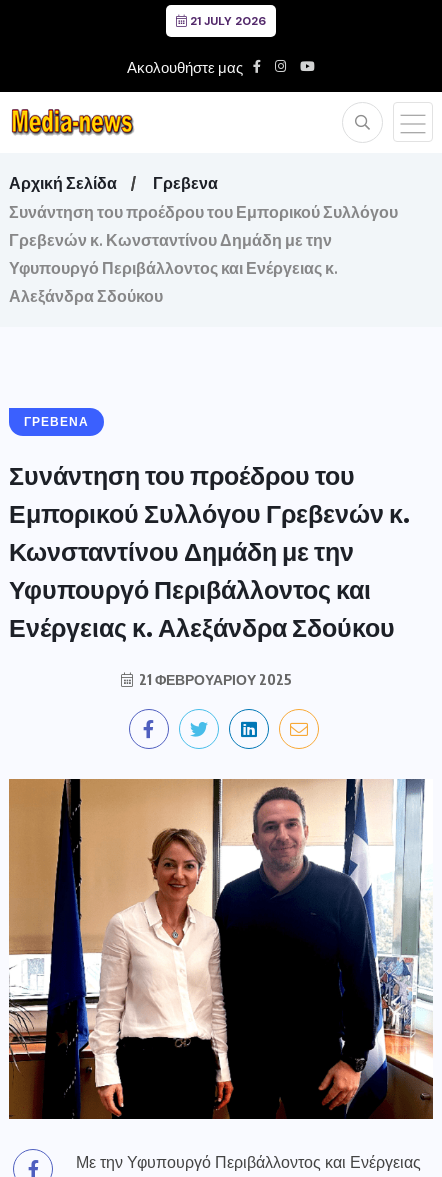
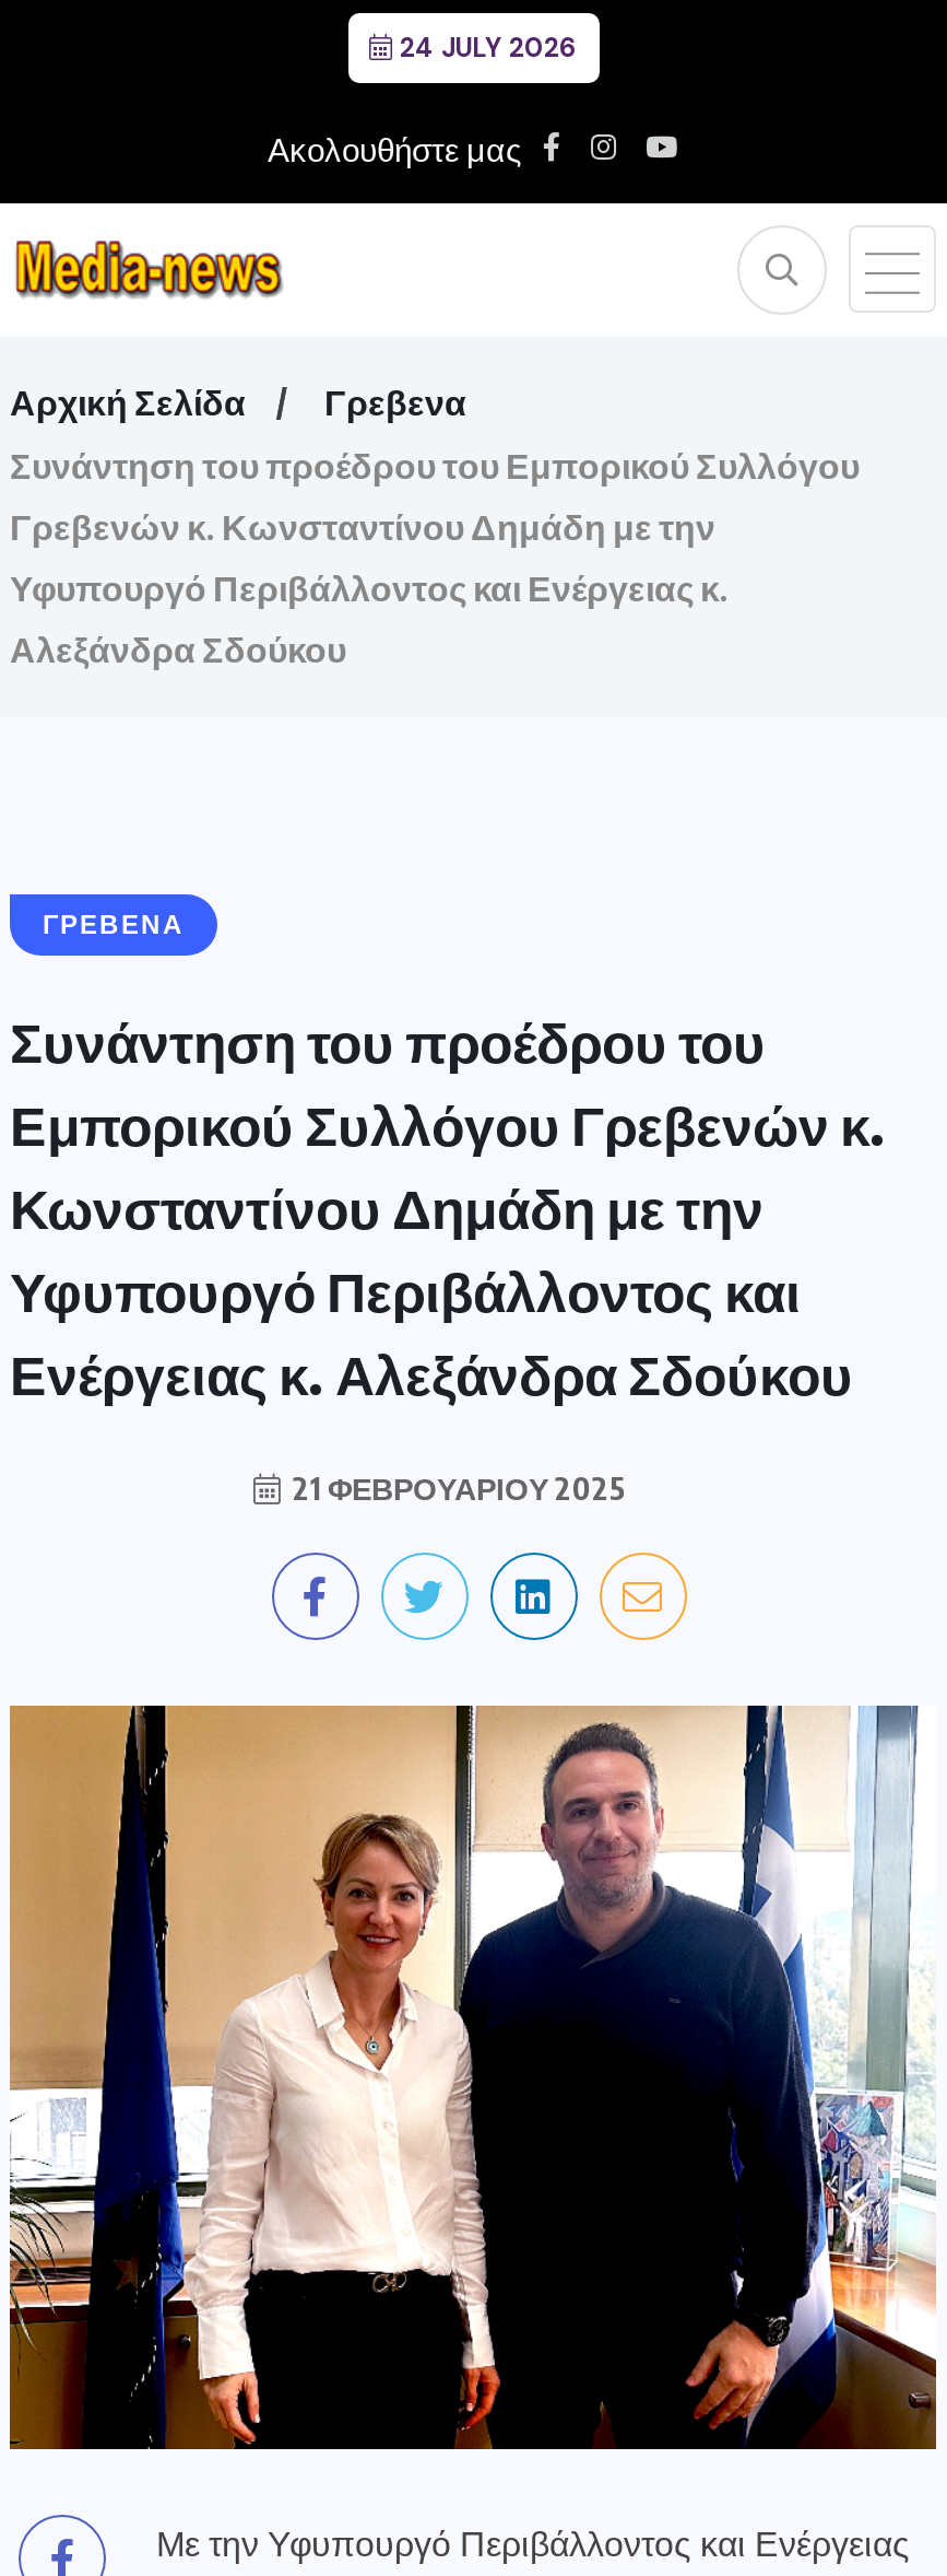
[187,13,266,29] 21 JULY 2026 -> [393,31,577,66] 24 JULY 2026

